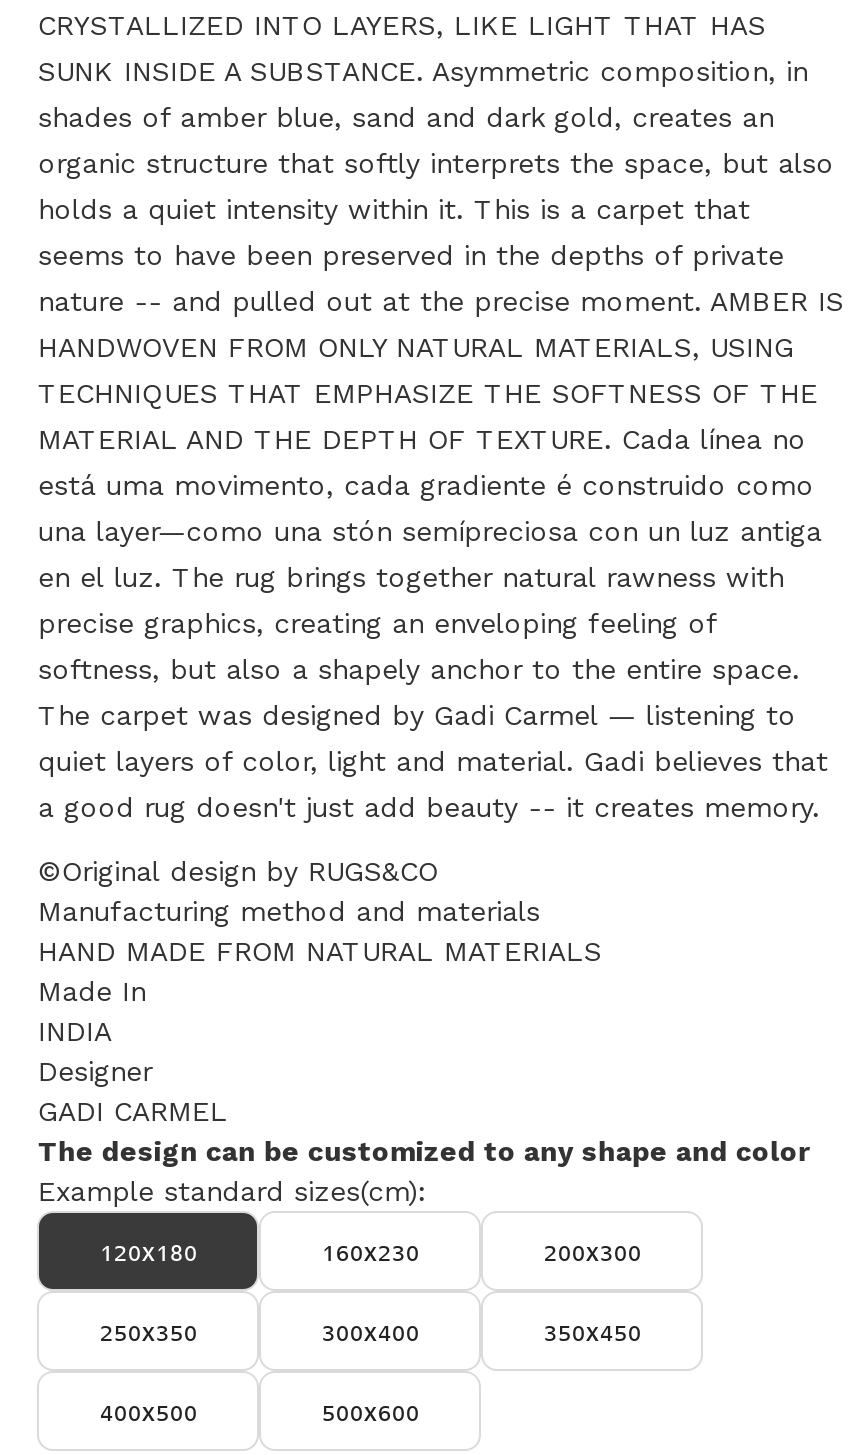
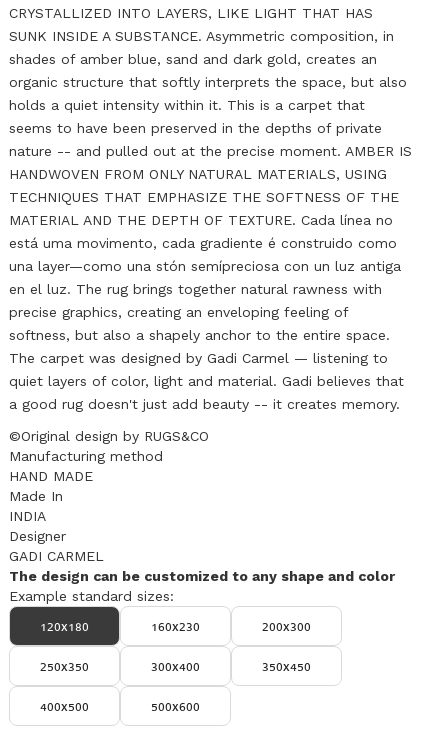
[38,895,602,967] Manufacturing method and materials | HAND MADE FROM NATURAL MATERIALS -> [9,448,163,484] Manufacturing method | HAND MADE
[38,1175,426,1207] Example standard sizes(cm): -> [9,588,174,604] Example standard sizes:

